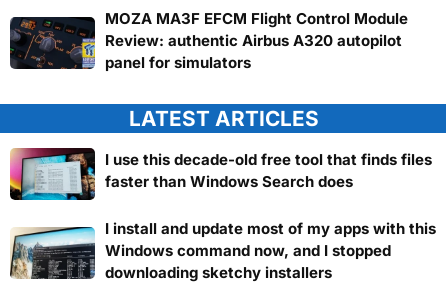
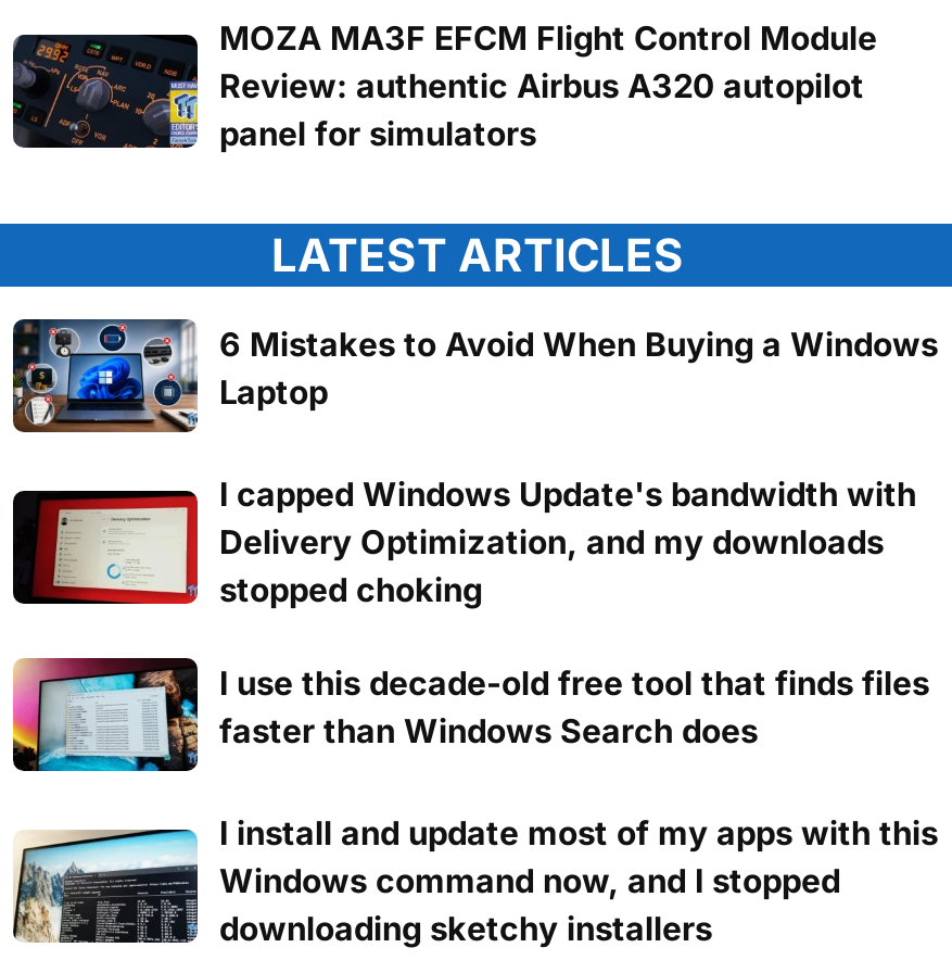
none -> [11,317,938,609] [image] | 6 Mistakes to Avoid When Buying a Windows | Laptop | I capped Windows Update's bandwidth with | Delivery Optimization, and my downloads | stopped choking
none -> [11,491,189,606] [image]

